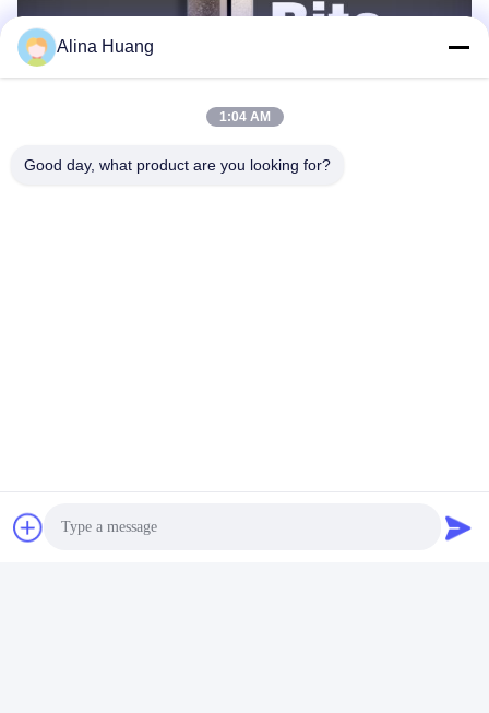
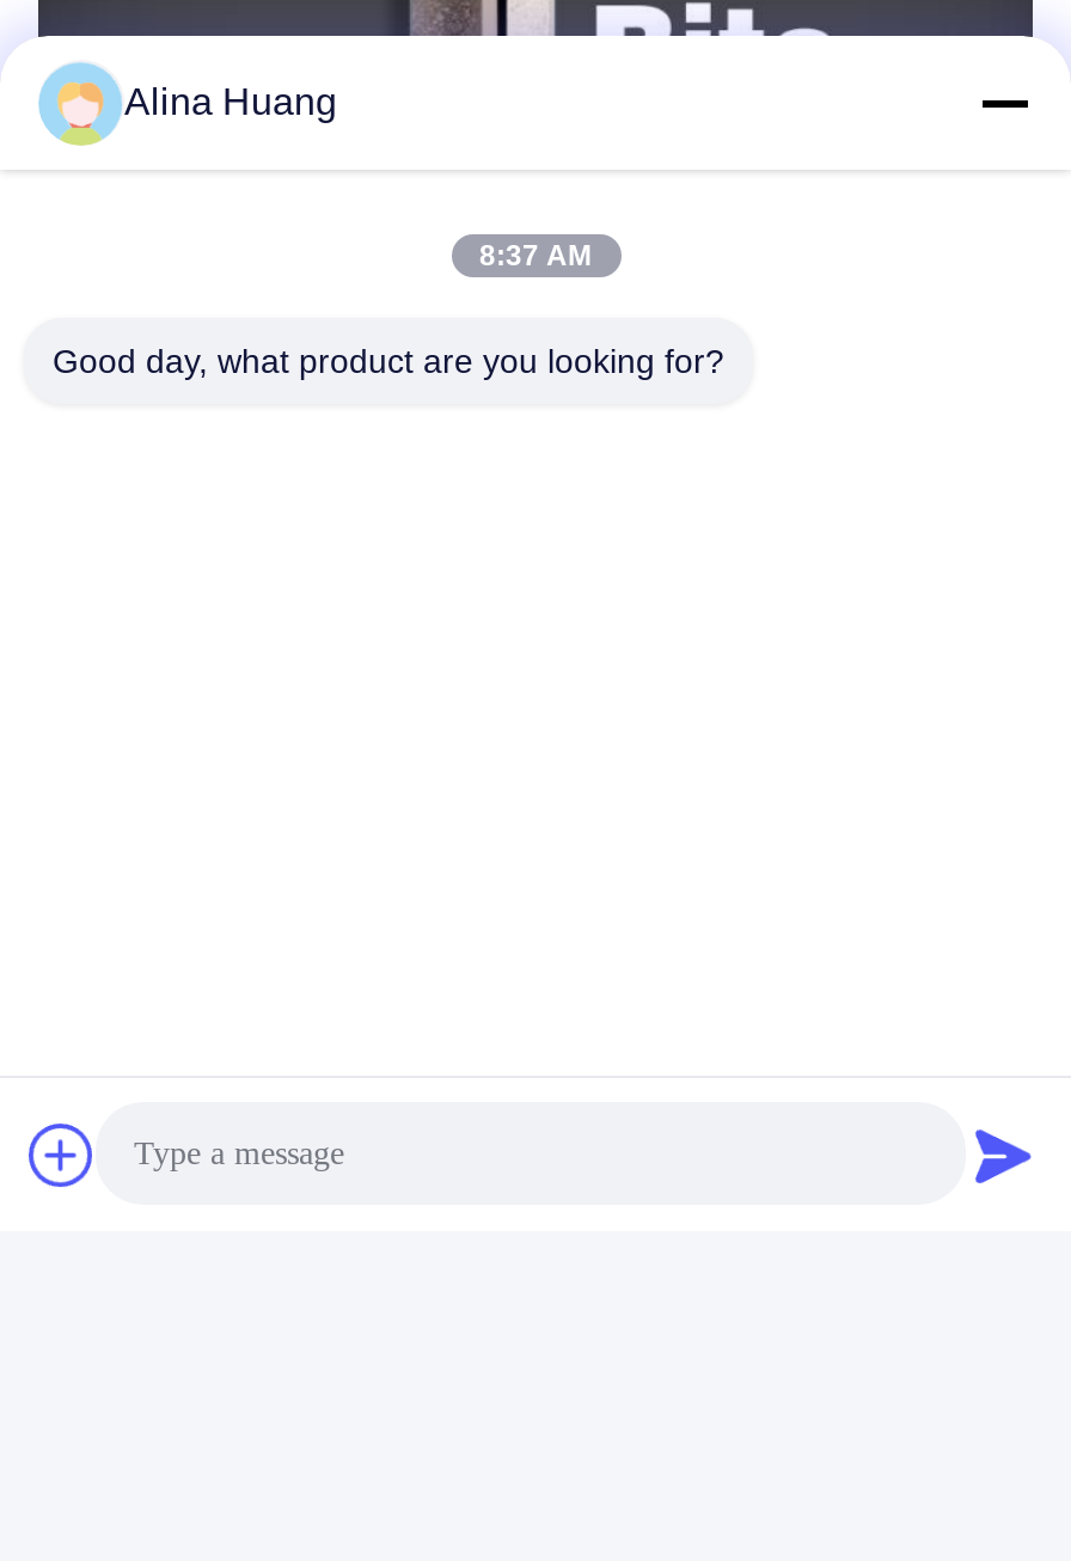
[219,109,270,124] 1:04 AM -> [479,239,592,273] 8:37 AM

